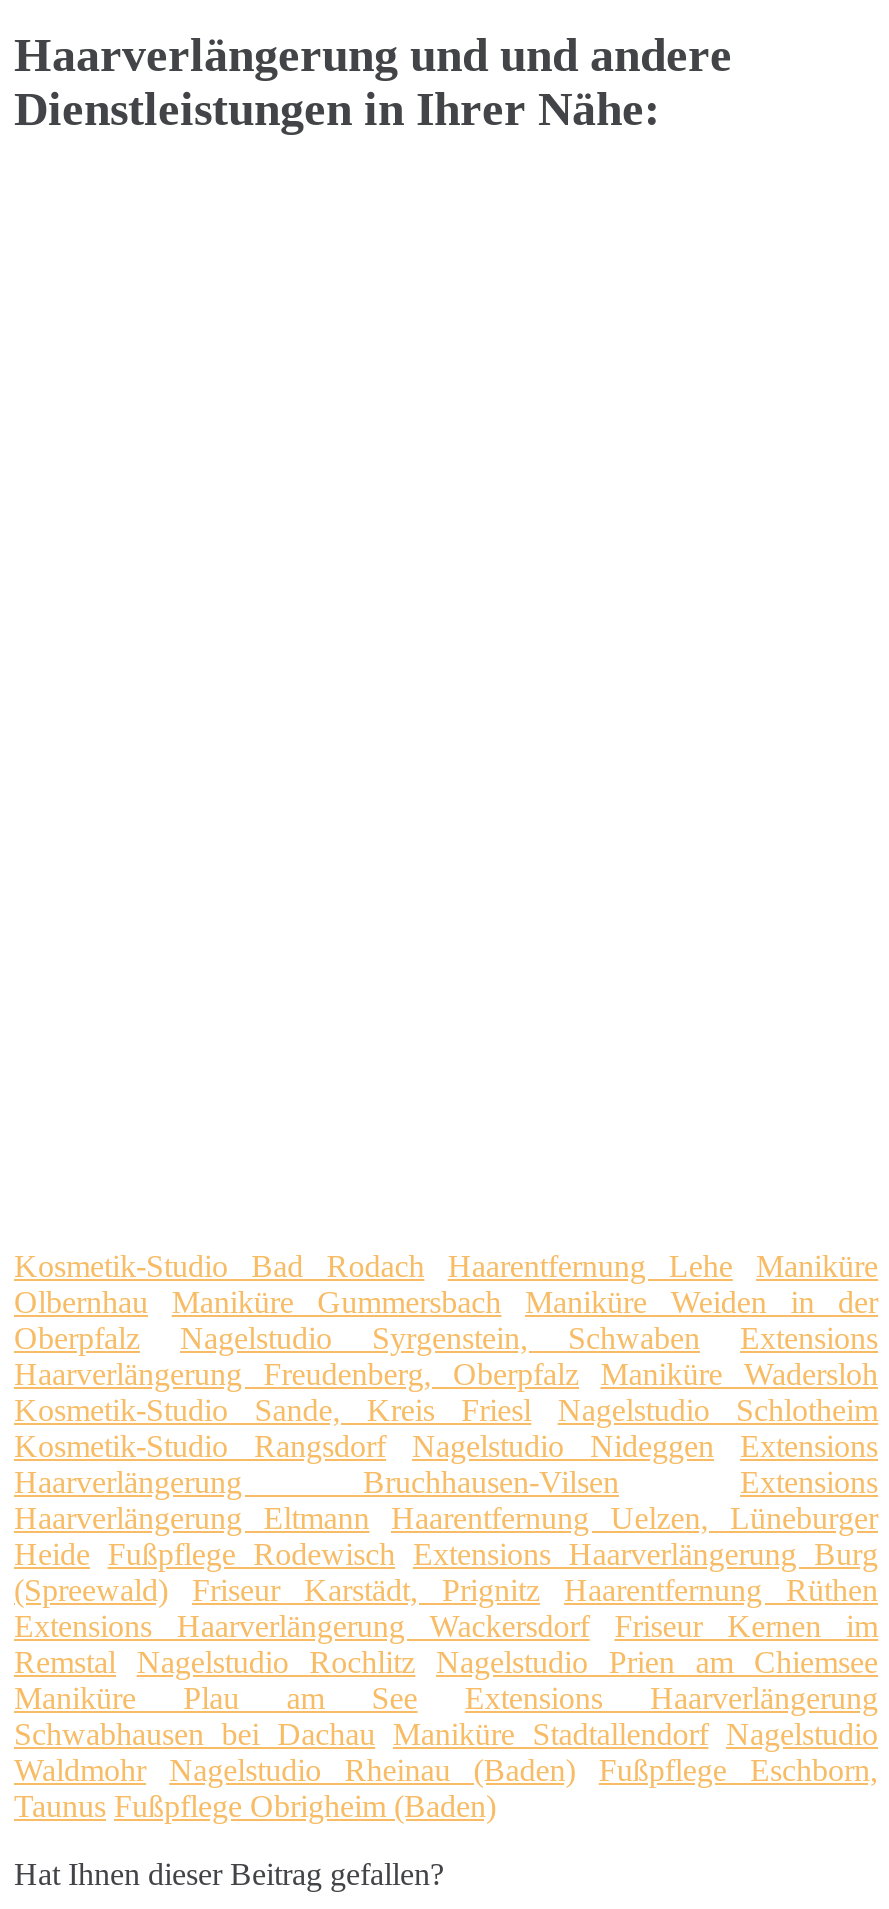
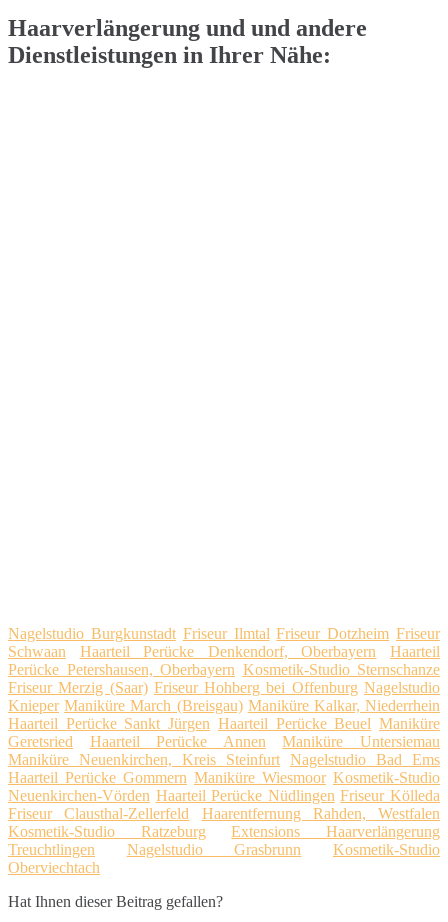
[14,1249,878,1715] Kosmetik-Studio Bad Rodach | Haarentfernung Lehe | Maniküre | Olbernhau | Maniküre Gummersbach | Maniküre Weiden in der | Oberpfalz | Nagelstudio Syrgenstein, Schwaben | Extensions | Haarverlängerung Freudenberg, Oberpfalz | Maniküre Wadersloh | Kosmetik-Studio Sande, Kreis Friesl | Nagelstudio Schlotheim | Kosmetik-Studio Rangsdorf | Nagelstudio Nideggen | Extensions | Haarverlängerung Bruchhausen-Vilsen | Extensions | Haarverlängerung Eltmann | Haarentfernung Uelzen, Lüneburger | Heide Fußpflege Rodewisch Extensions Haarverlängerung Burg | (Spreewald) | Friseur Karstädt, Prignitz | Haarentfernung Rüthen | Extensions Haarverlängerung Wackersdorf | Friseur Kernen im | Remstal | Nagelstudio Rochlitz | Nagelstudio Prien am Chiemsee | Maniküre Plau am See -> [8,625,440,840] Nagelstudio Burgkunstadt Friseur Ilmtal Friseur Dotzheim Friseur | Schwaan | Haarteil Perücke Denkendorf, Oberbayern | Haarteil | Perücke Petershausen, Oberbayern Kosmetik-Studio Sternschanze | Friseur Merzig (Saar) Friseur Hohberg bei Offenburg Nagelstudio | Knieper Maniküre March (Breisgau) Maniküre Kalkar, Niederrhein | Haarteil Perücke Sankt Jürgen Haarteil Perücke Beuel Maniküre | Geretsried | Haarteil Perücke Annen | Maniküre Untersiemau | Maniküre Neuenkirchen, Kreis Steinfurt Nagelstudio Bad Ems | Haarteil Perücke Gommern Maniküre Wiesmoor Kosmetik-Studio | Neuenkirchen-Vörden Haarteil Perücke Nüdlingen Friseur Kölleda | Friseur Clausthal-Zellerfeld | Haarentfernung Rahden, Westfalen | Kosmetik-Studio Ratzeburg
[14,1717,878,1823] Schwabhausen bei Dachau Maniküre Stadtallendorf Nagelstudio | Waldmohr | Nagelstudio Rheinau (Baden) | Fußpflege Eschborn, | Taunus Fußpflege Obrigheim (Baden) -> [8,841,440,876] Treuchtlingen | Nagelstudio Grasbrunn | Kosmetik-Studio | Oberviechtach

